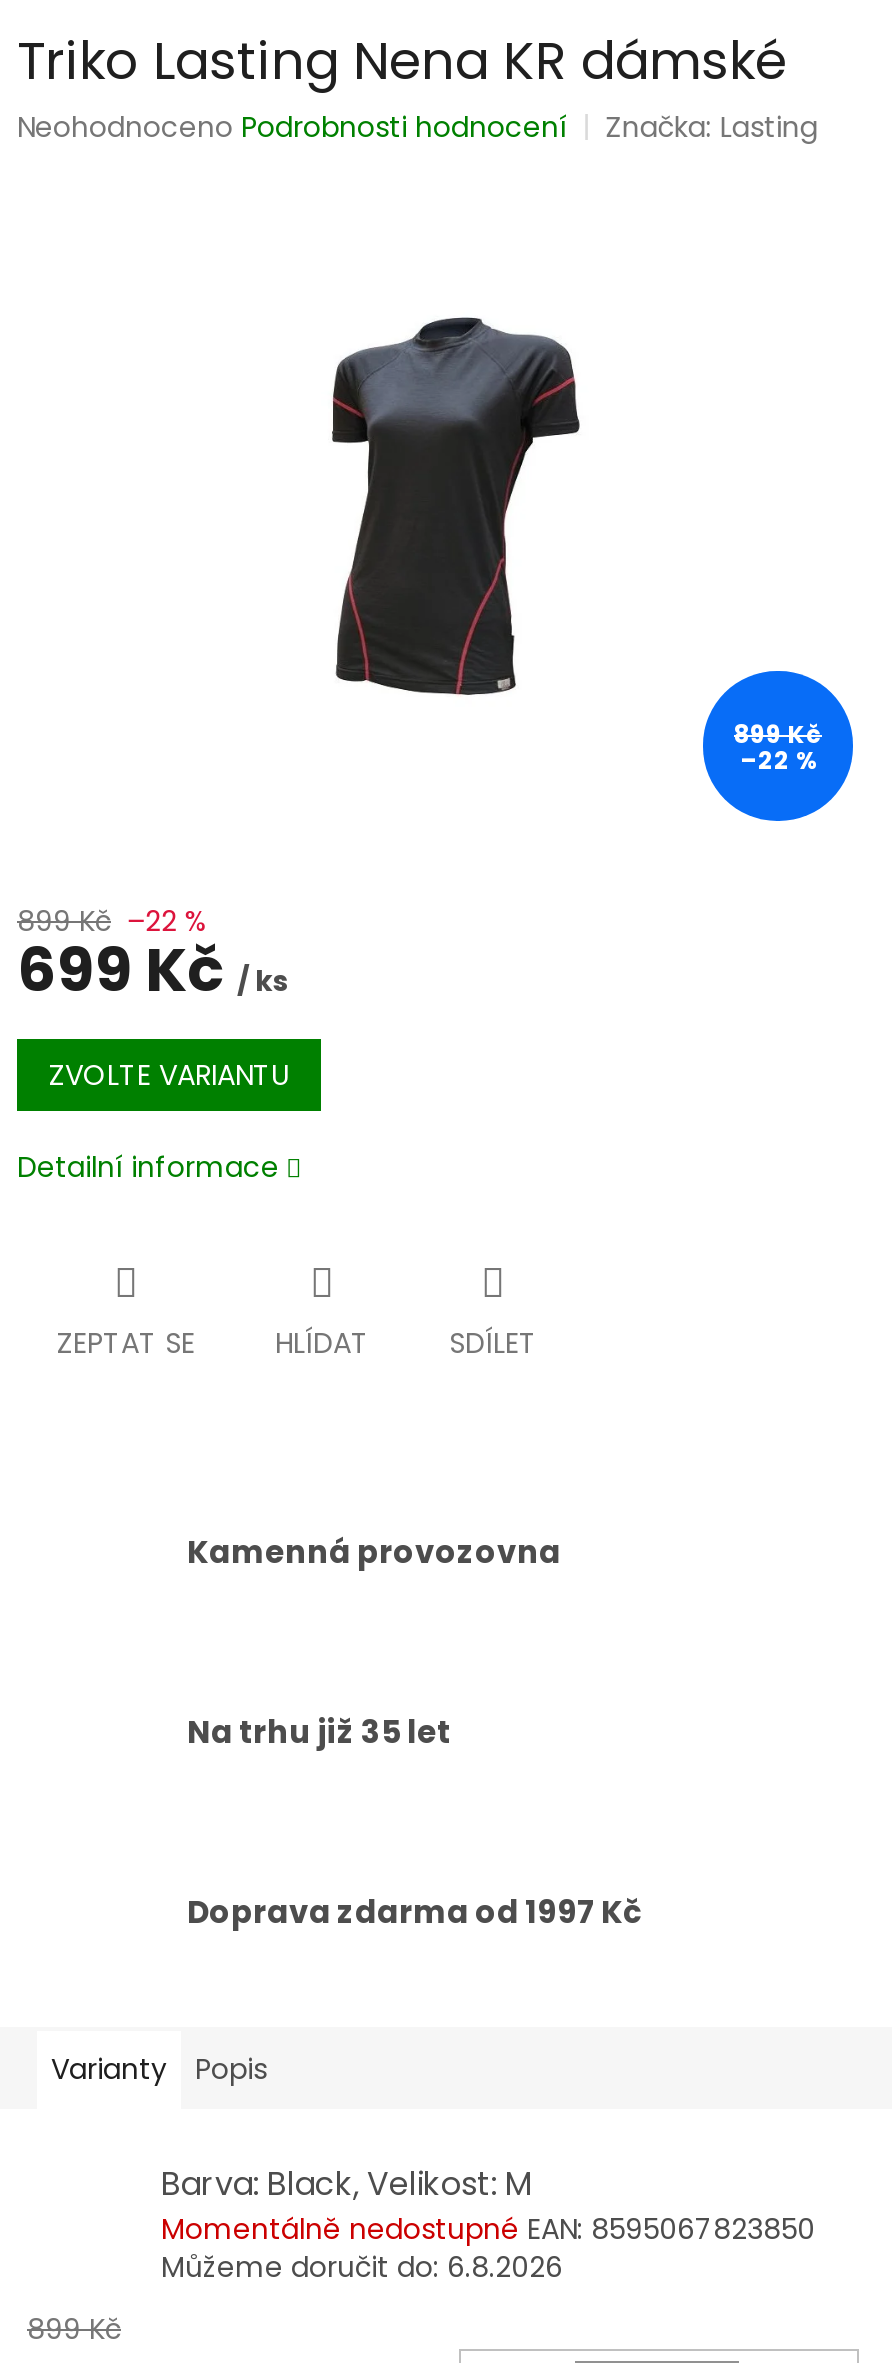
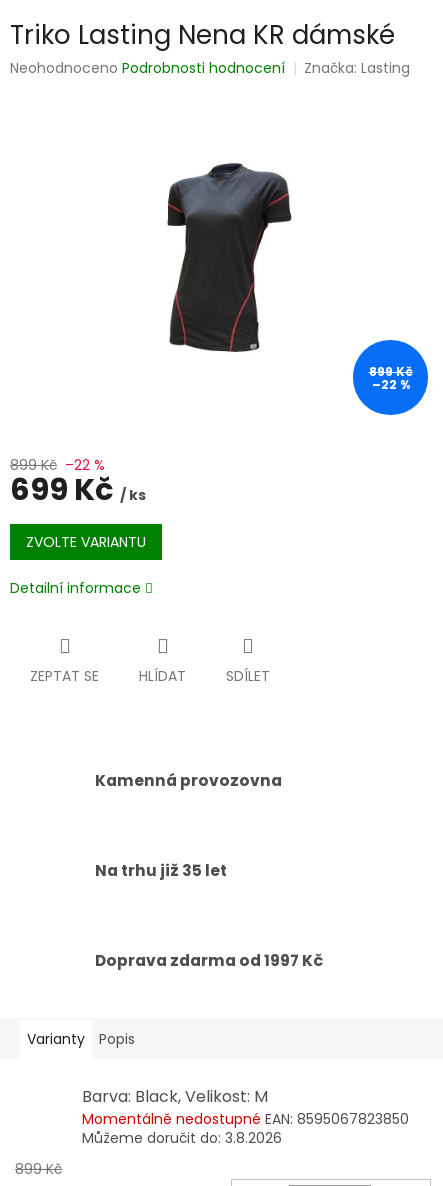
[161,2248,563,2288] Můžeme doručit do: 6.8.2026 -> [82,1128,282,1148] Můžeme doručit do: 3.8.2026

